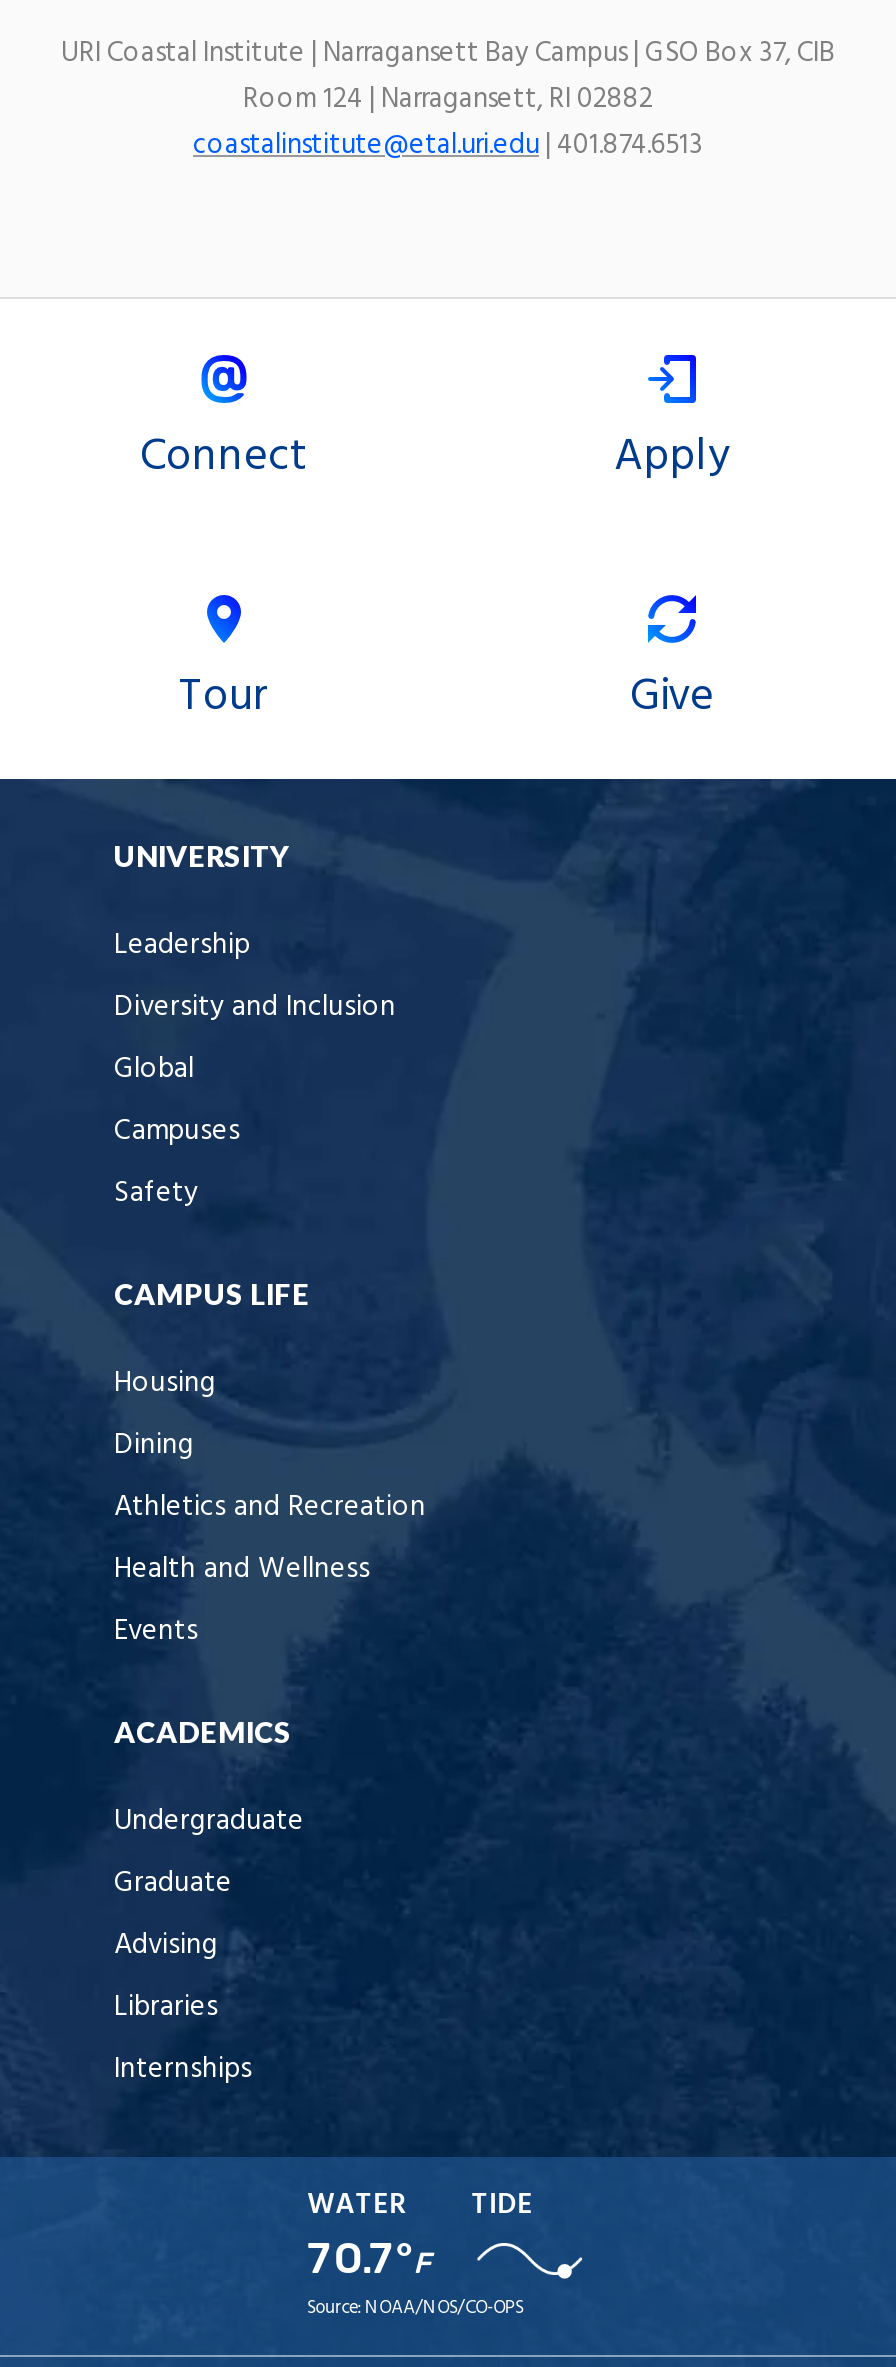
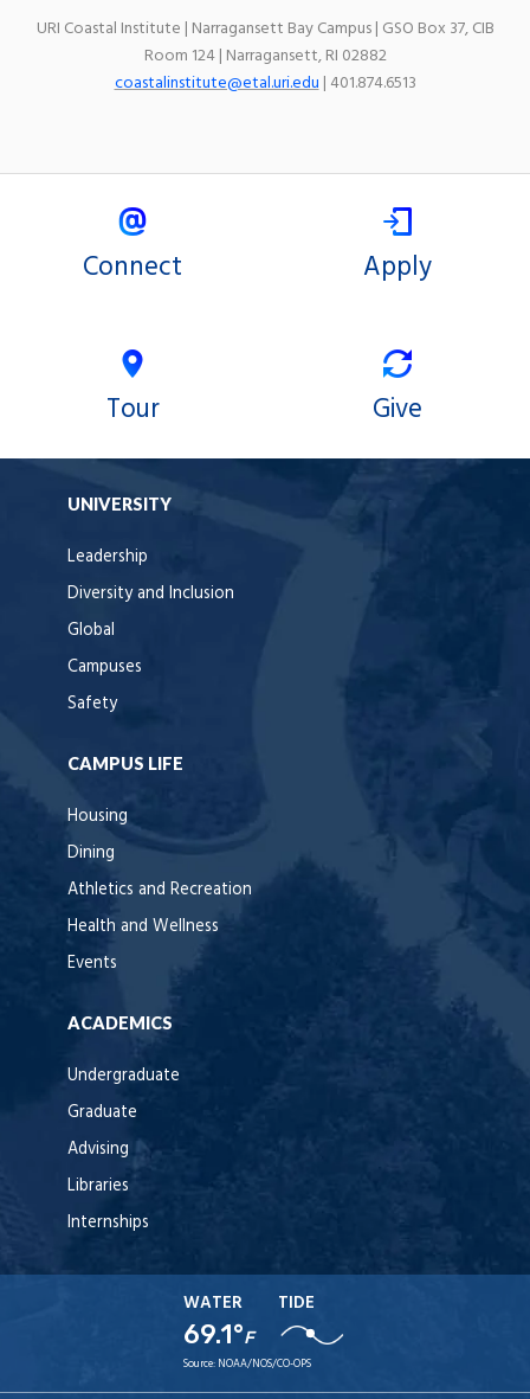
[307,2230,431,2284] 70.7°F -> [183,1318,254,1350] 69.1°F

